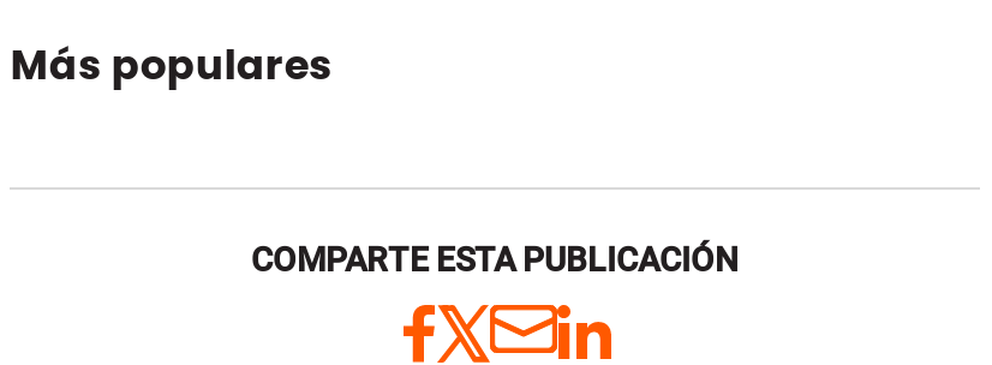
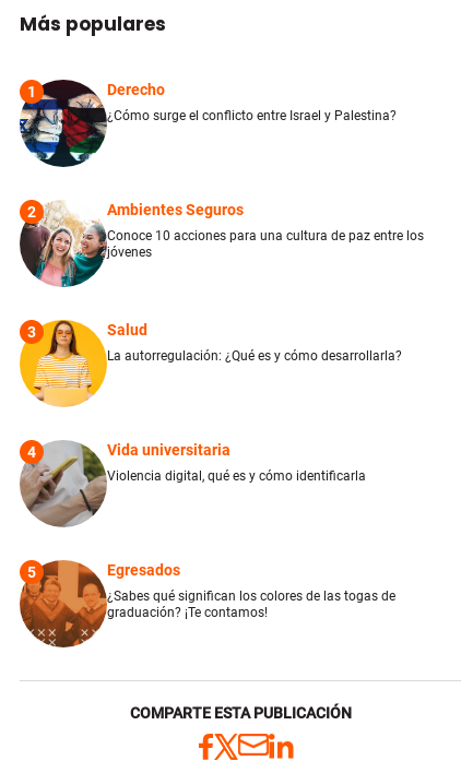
none -> [19,79,397,168] [image] | 1 | Derecho | ¿Cómo surge el conflicto entre Israel y Palestina?
none -> [19,200,424,288] [image] | 2 | Ambientes Seguros | Conoce 10 acciones para una cultura de paz entre los | jóvenes
none -> [19,319,402,408] [image] | 3 | Salud | La autorregulación: ¿Qué es y cómo desarrollarla?
none -> [19,440,366,528] [image] | 4 | Vida universitaria | Violencia digital, qué es y cómo identificarla
none -> [19,559,396,649] [image] | 5 | Egresados | ¿Sabes qué significan los colores de las togas de | graduación? ¡Te contamos!

